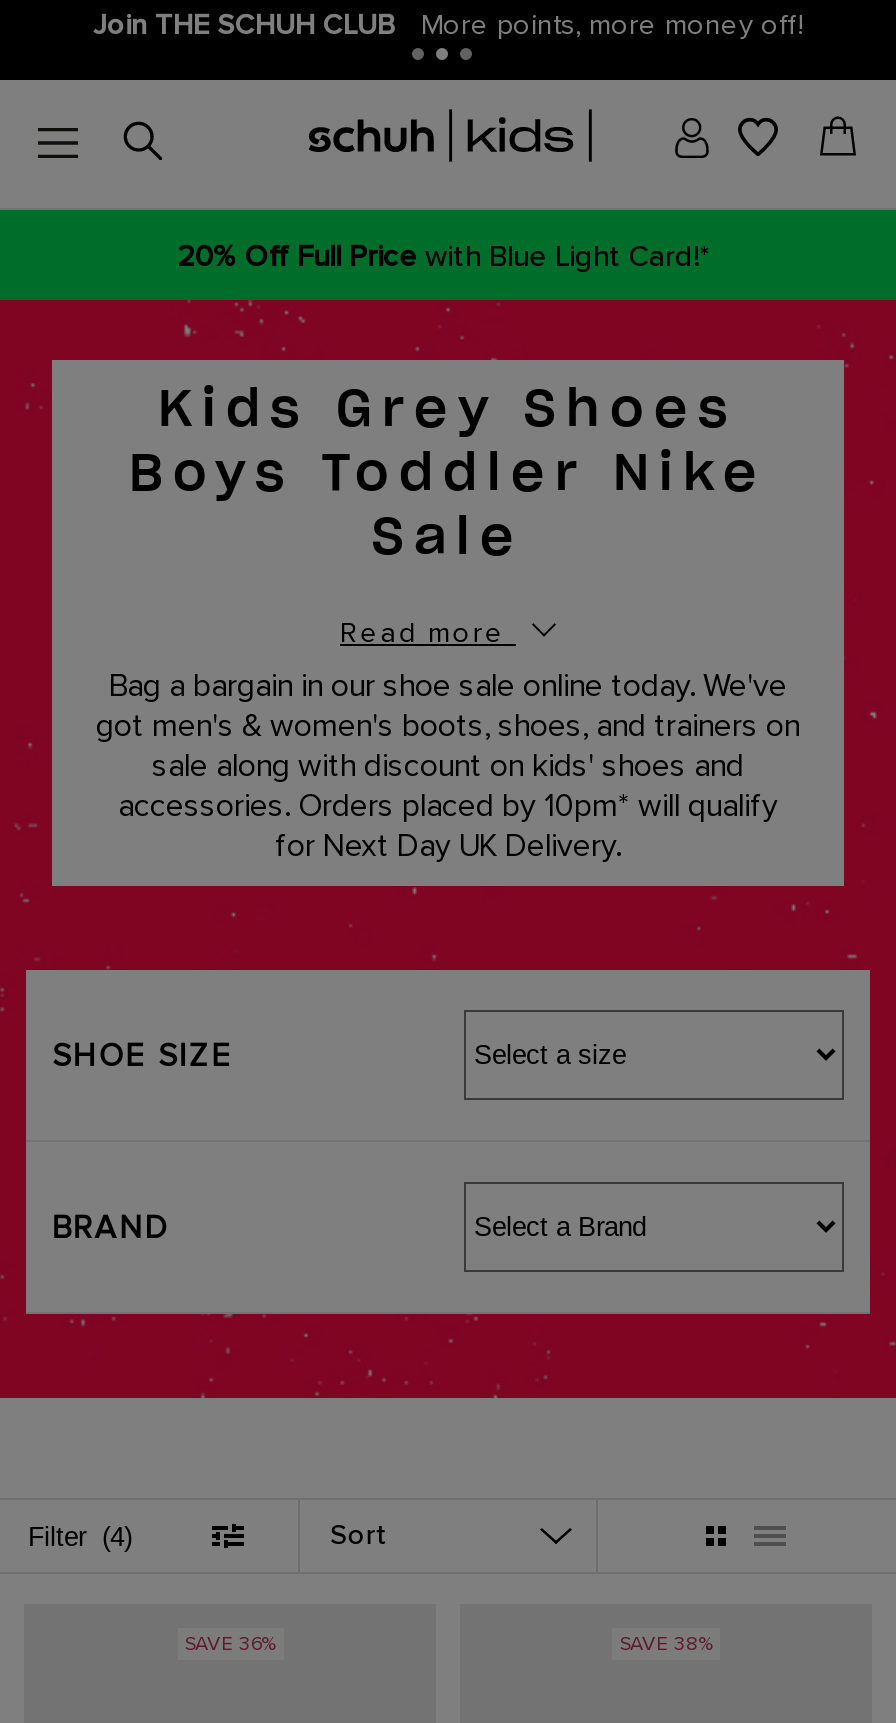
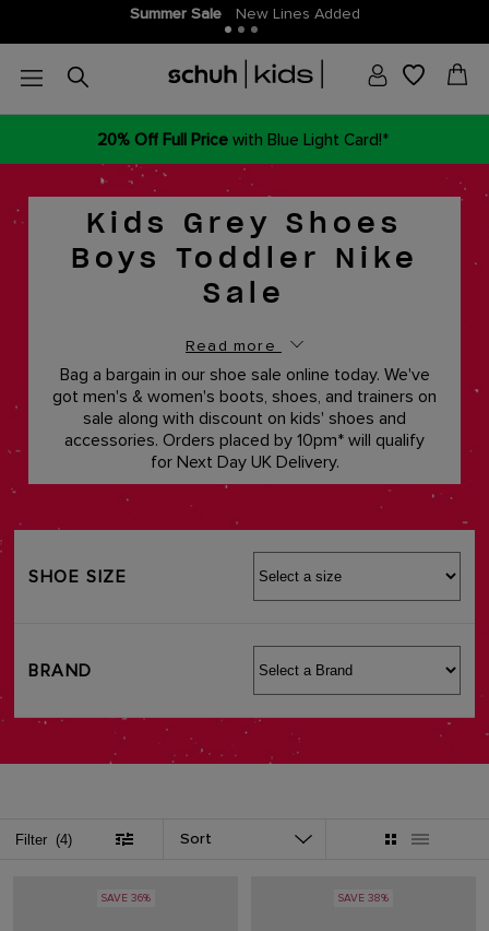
[93,8,803,42] Join THE SCHUH CLUB | More points, more money off! -> [129,4,360,23] Summer Sale | New Lines Added

